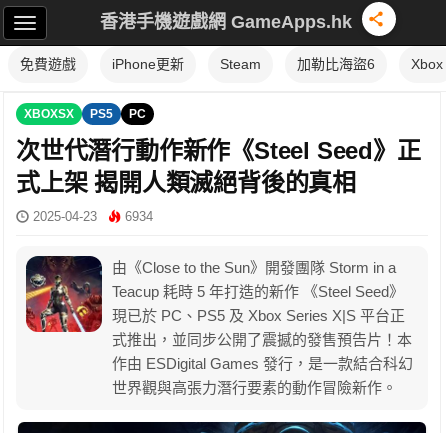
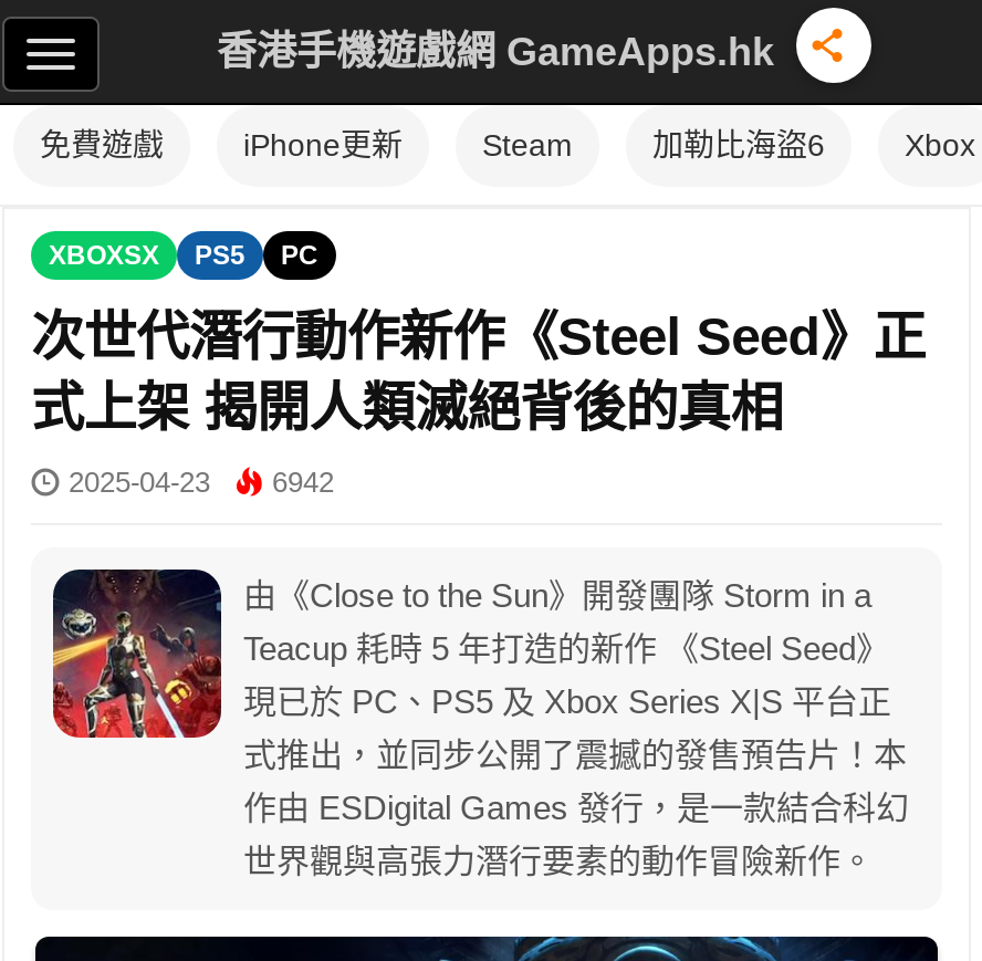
[33,209,153,224] 2025-04-23 6934 -> [69,466,334,499] 2025-04-23 6942

